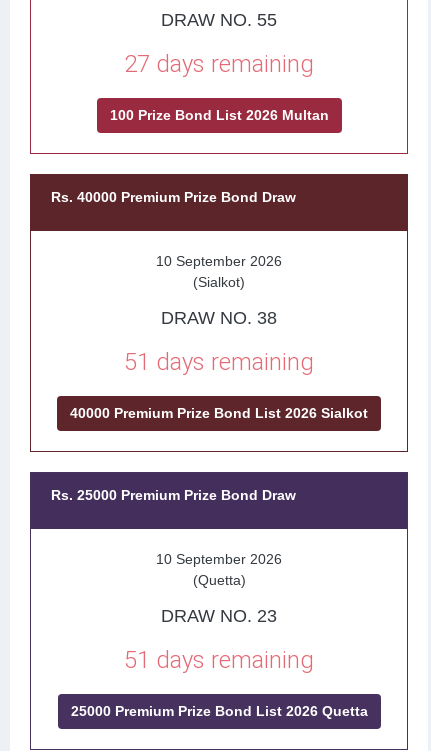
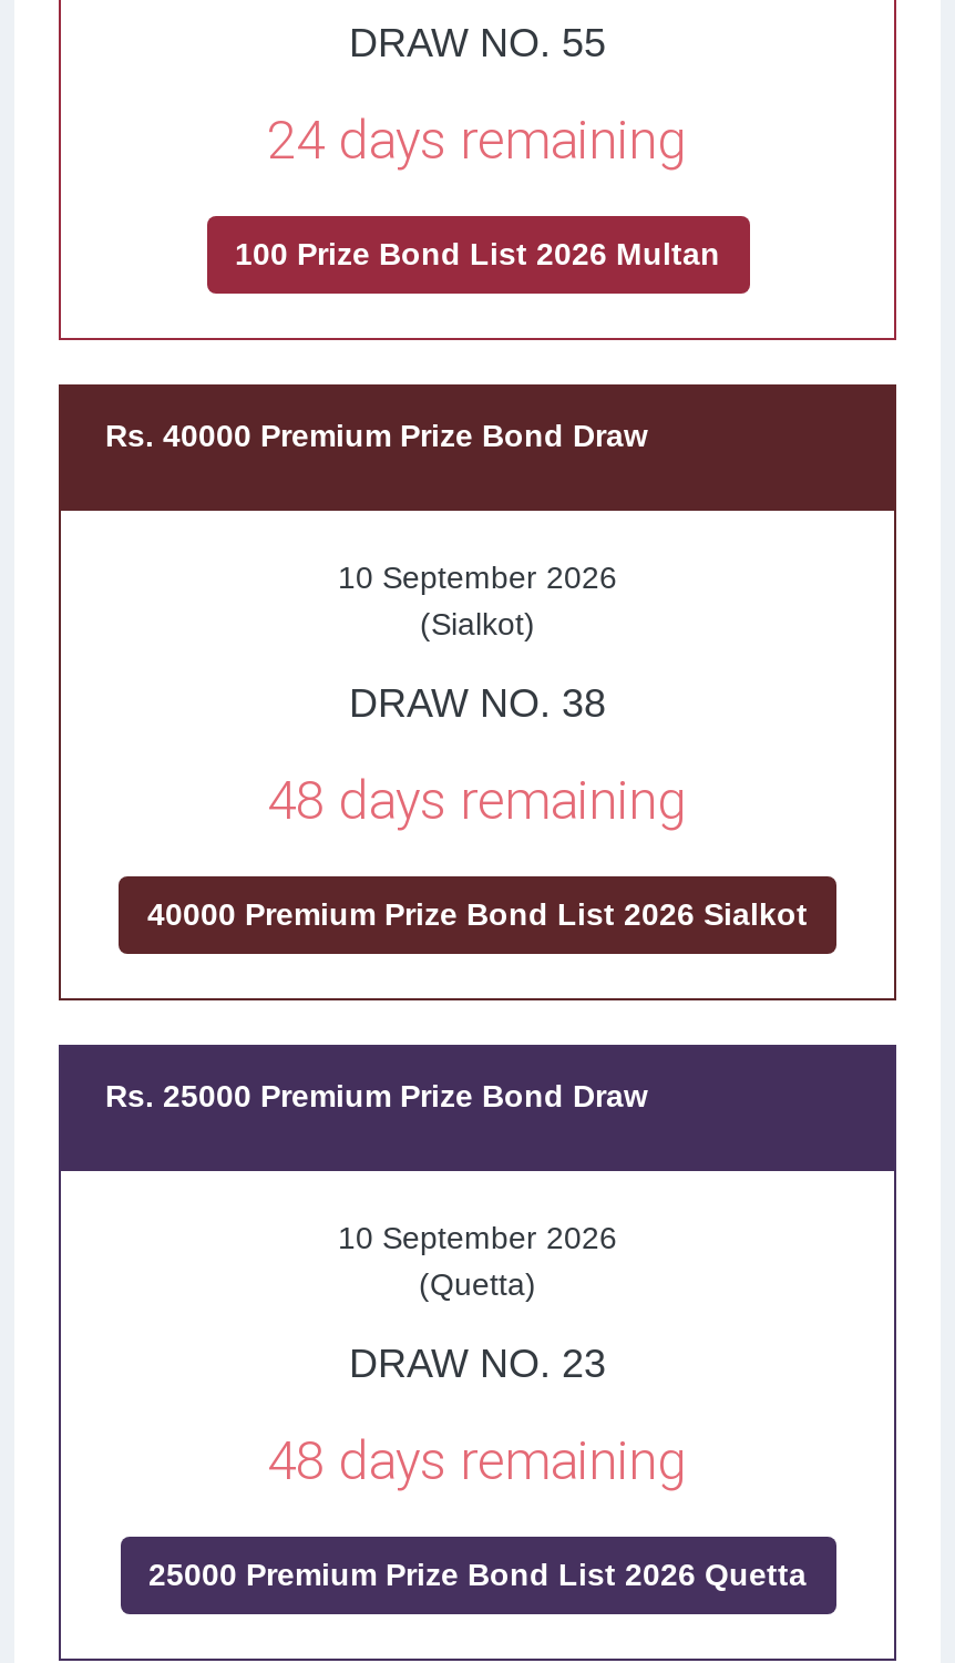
[124,50,314,78] 27 days remaining -> [267,110,688,172] 24 days remaining
[124,348,314,376] 51 days remaining -> [267,770,688,832] 48 days remaining
[124,646,314,674] 51 days remaining -> [267,1430,688,1492] 48 days remaining

